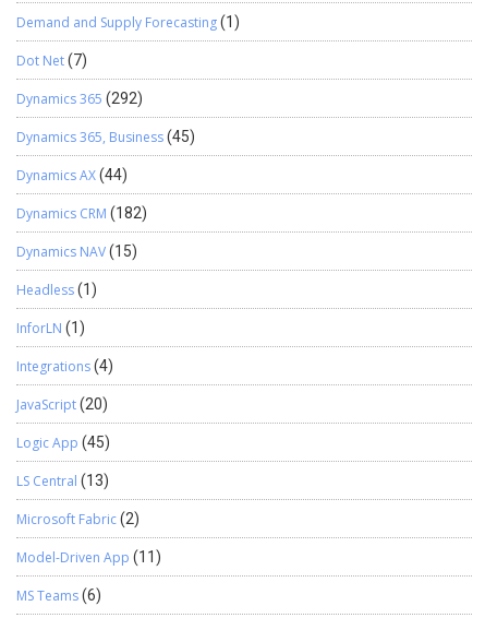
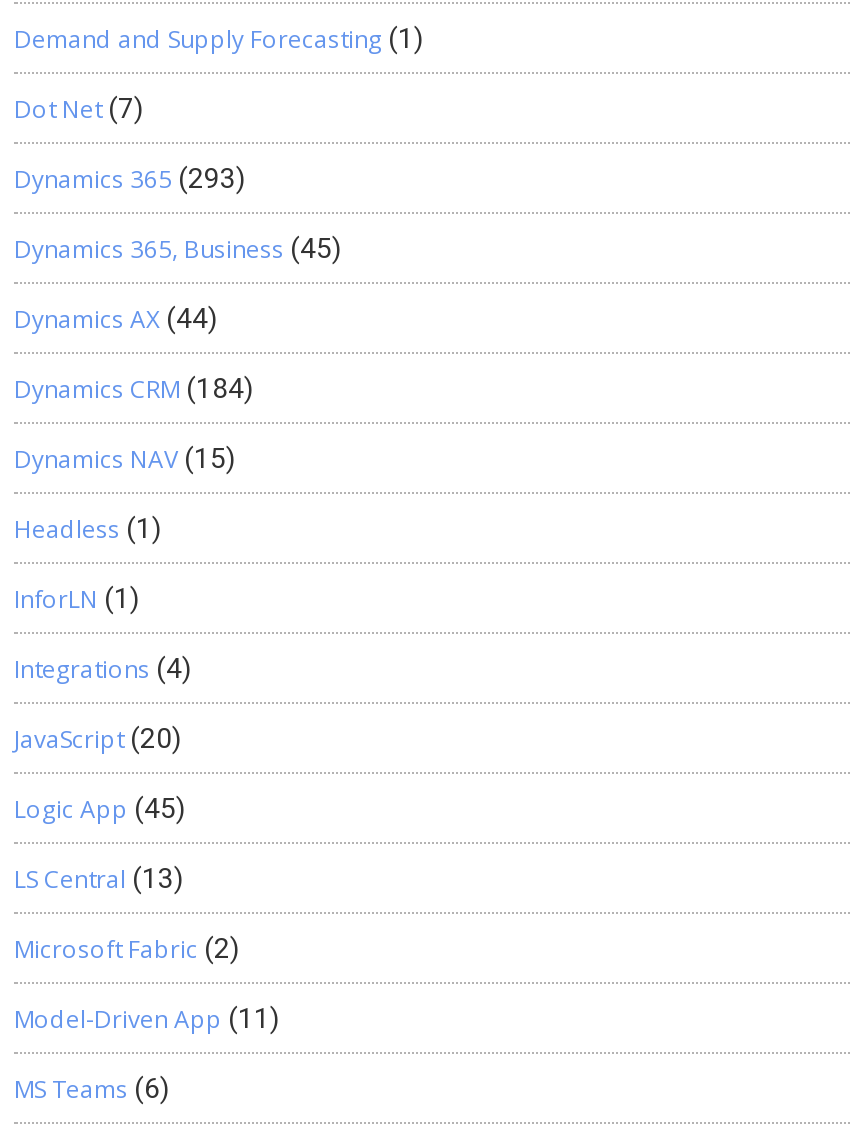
[16,90,143,108] Dynamics 365 (292) -> [14,162,246,196] Dynamics 365 (293)
[16,204,147,223] Dynamics CRM (182) -> [14,372,254,406] Dynamics CRM (184)

